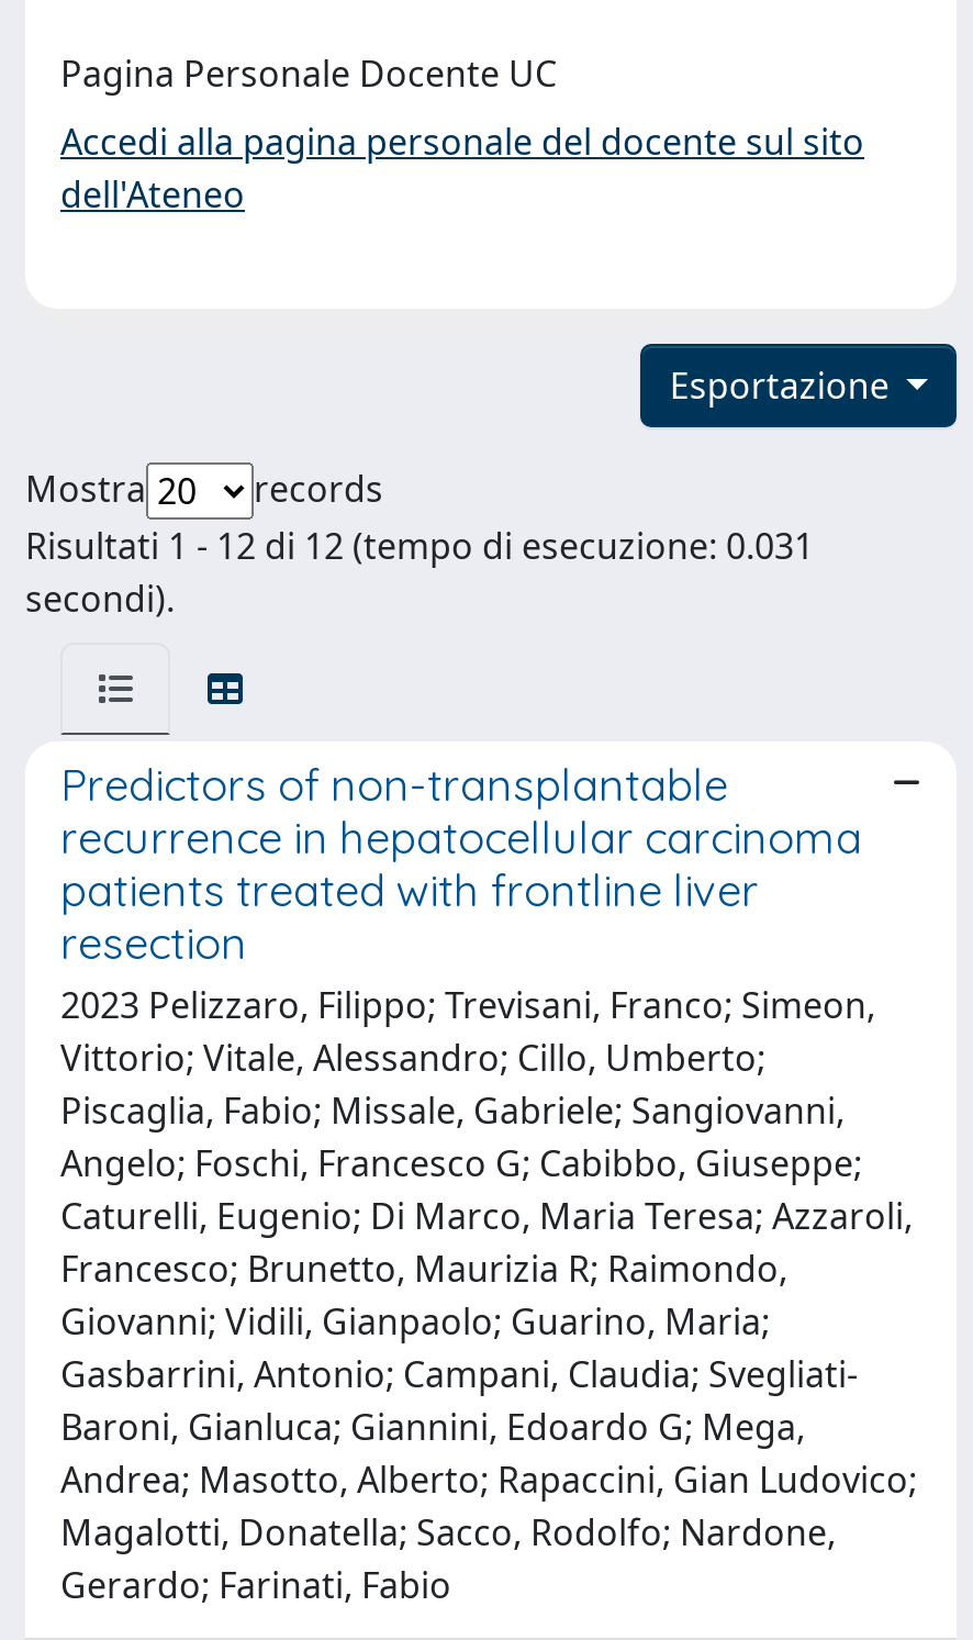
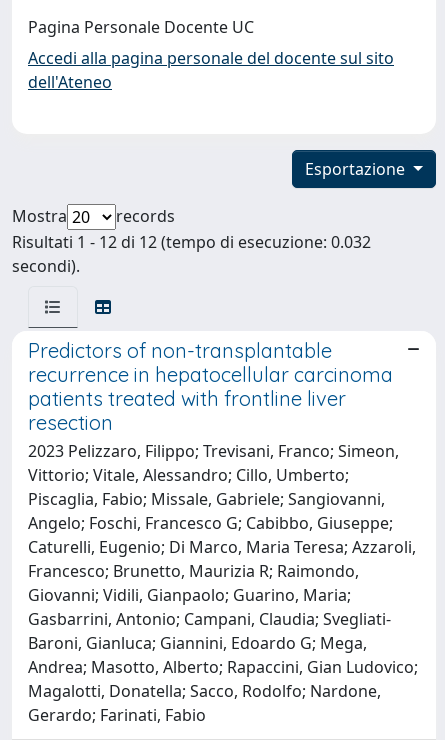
[25,521,814,570] Risultati 1 - 12 di 12 (tempo di esecuzione: 0.031 -> [12,231,371,253] Risultati 1 - 12 di 12 (tempo di esecuzione: 0.032

